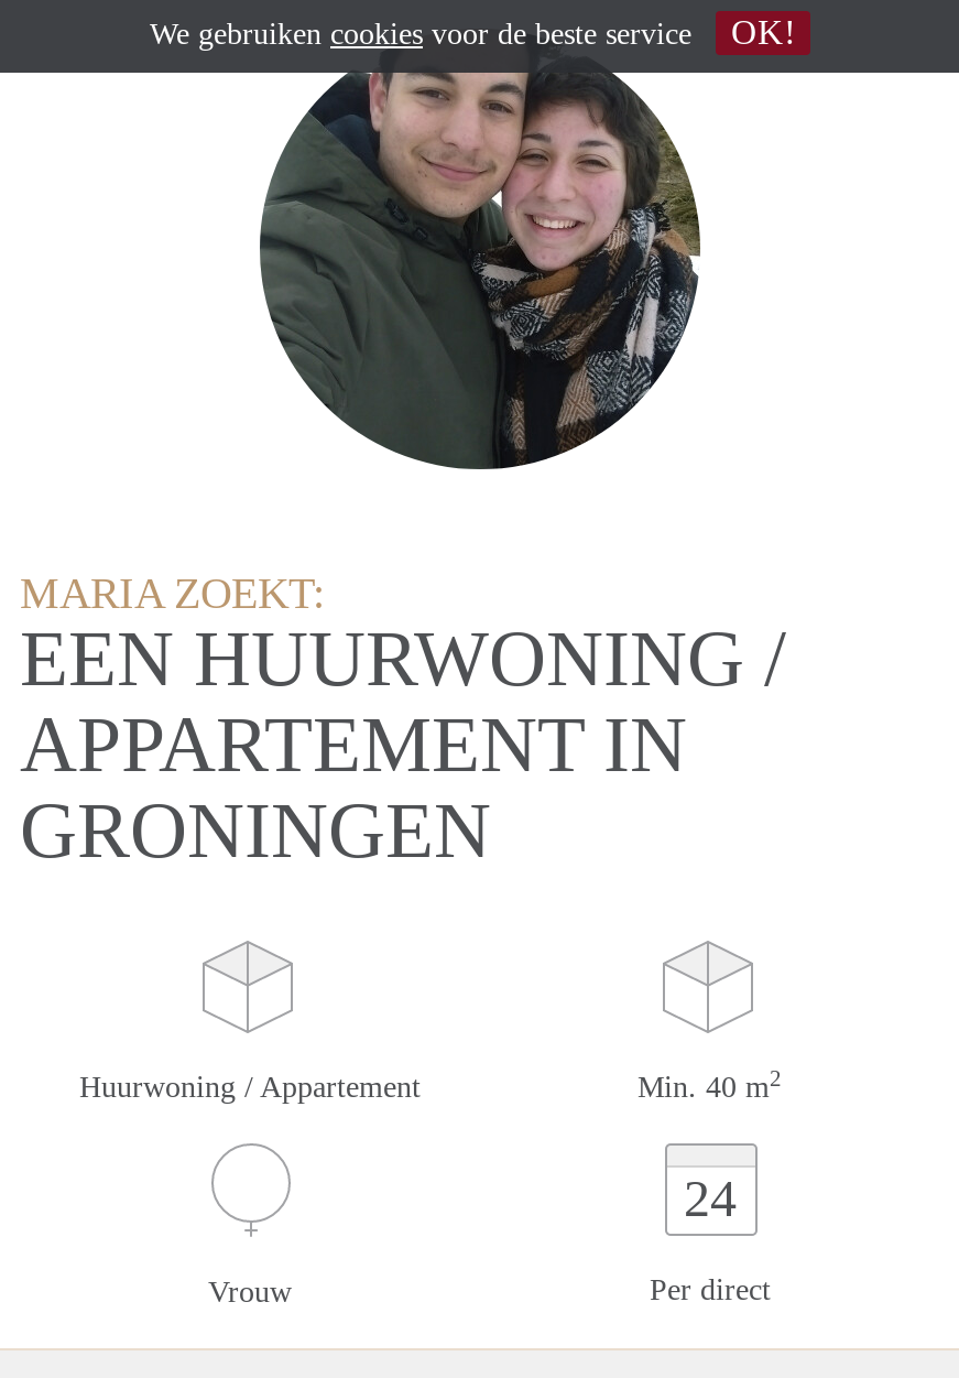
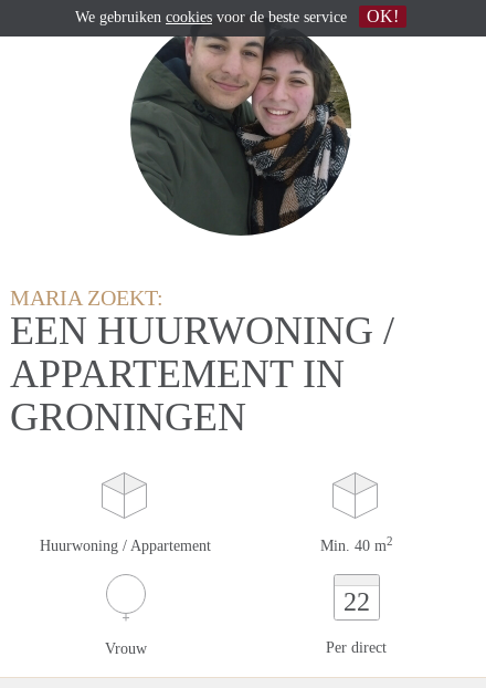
[684,1170,737,1227] 24 -> [343,587,369,616] 22

